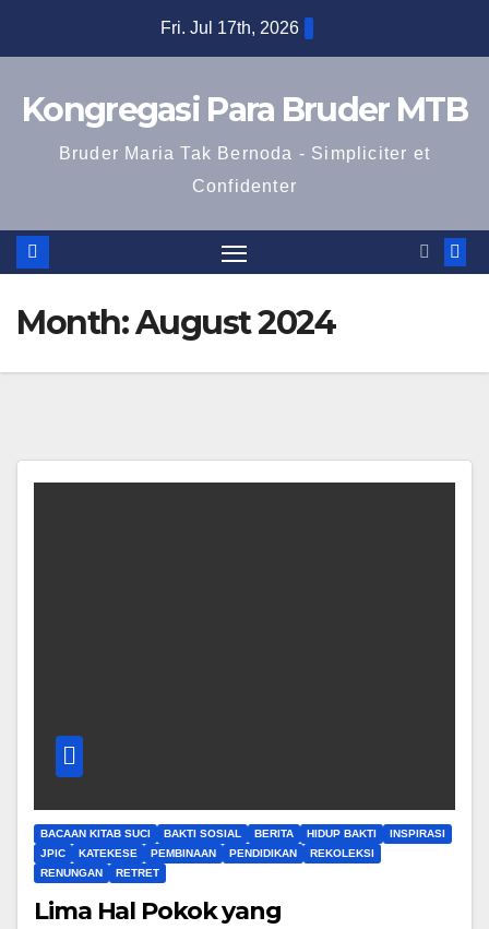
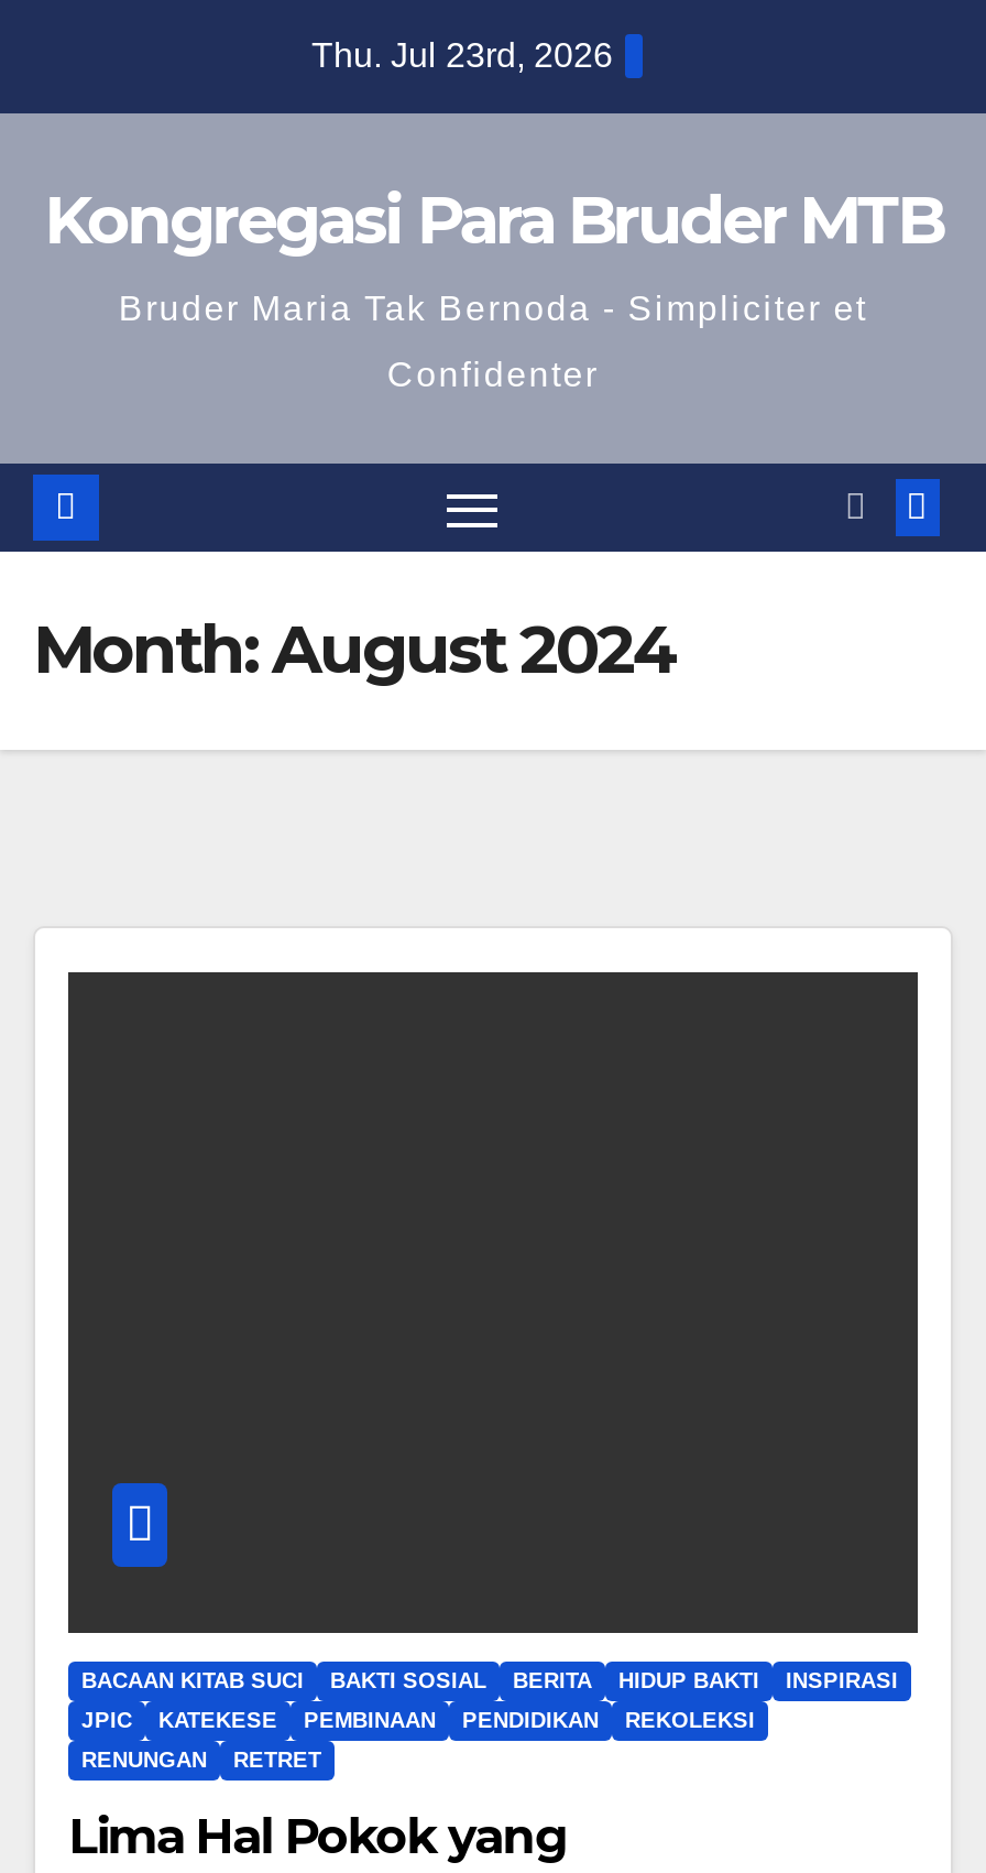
[160,19,299,37] Fri. Jul 17th, 2026 -> [311,36,613,74] Thu. Jul 23rd, 2026

